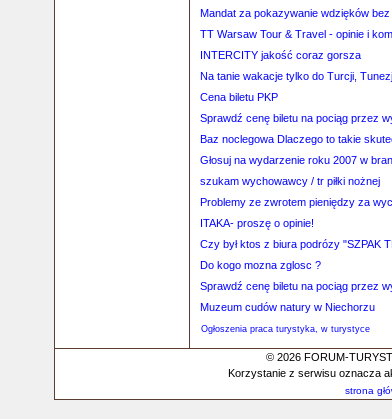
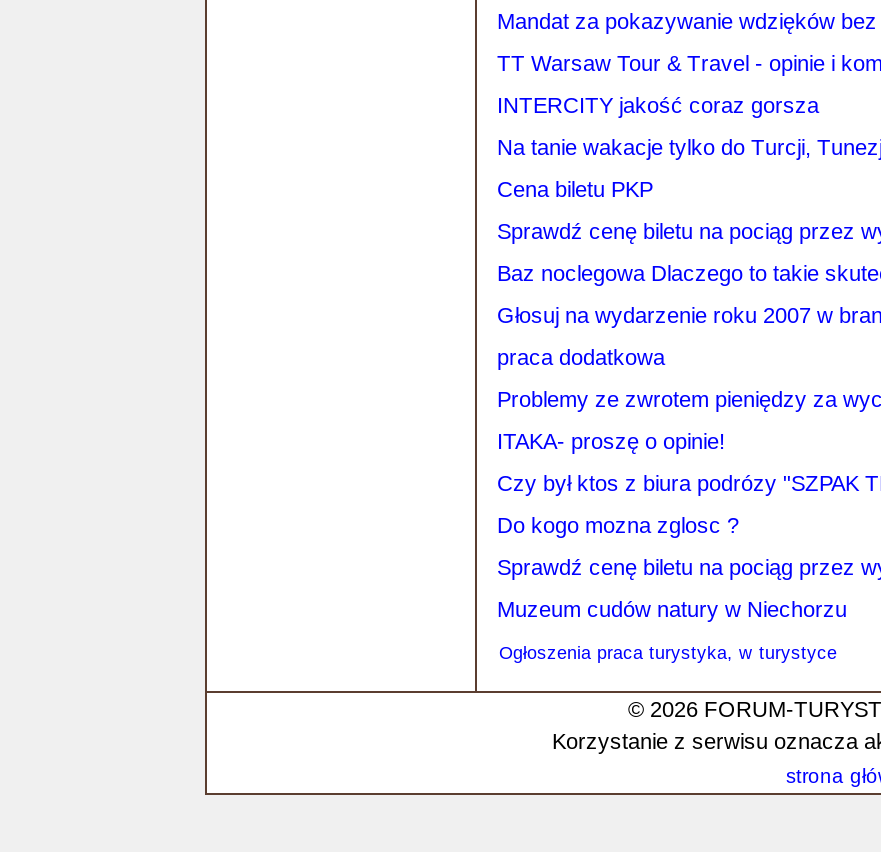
[200,175,380,187] szukam wychowawcy / tr piłki nożnej -> [497,345,665,369] praca dodatkowa

